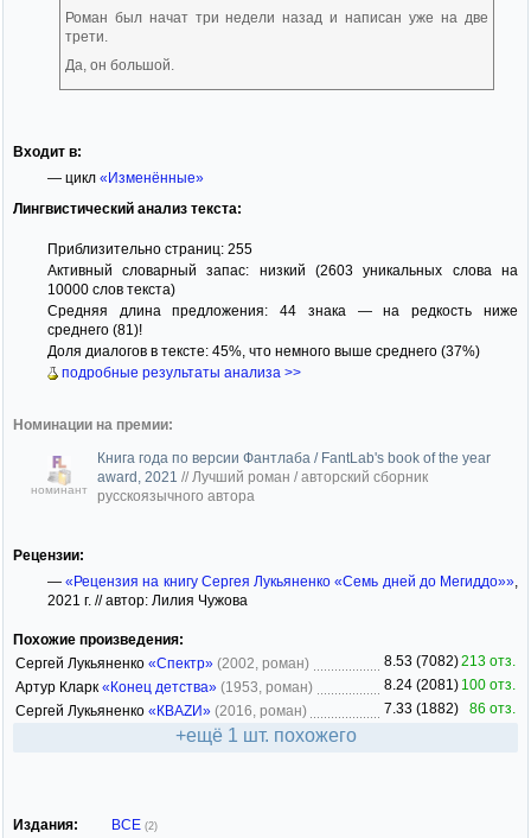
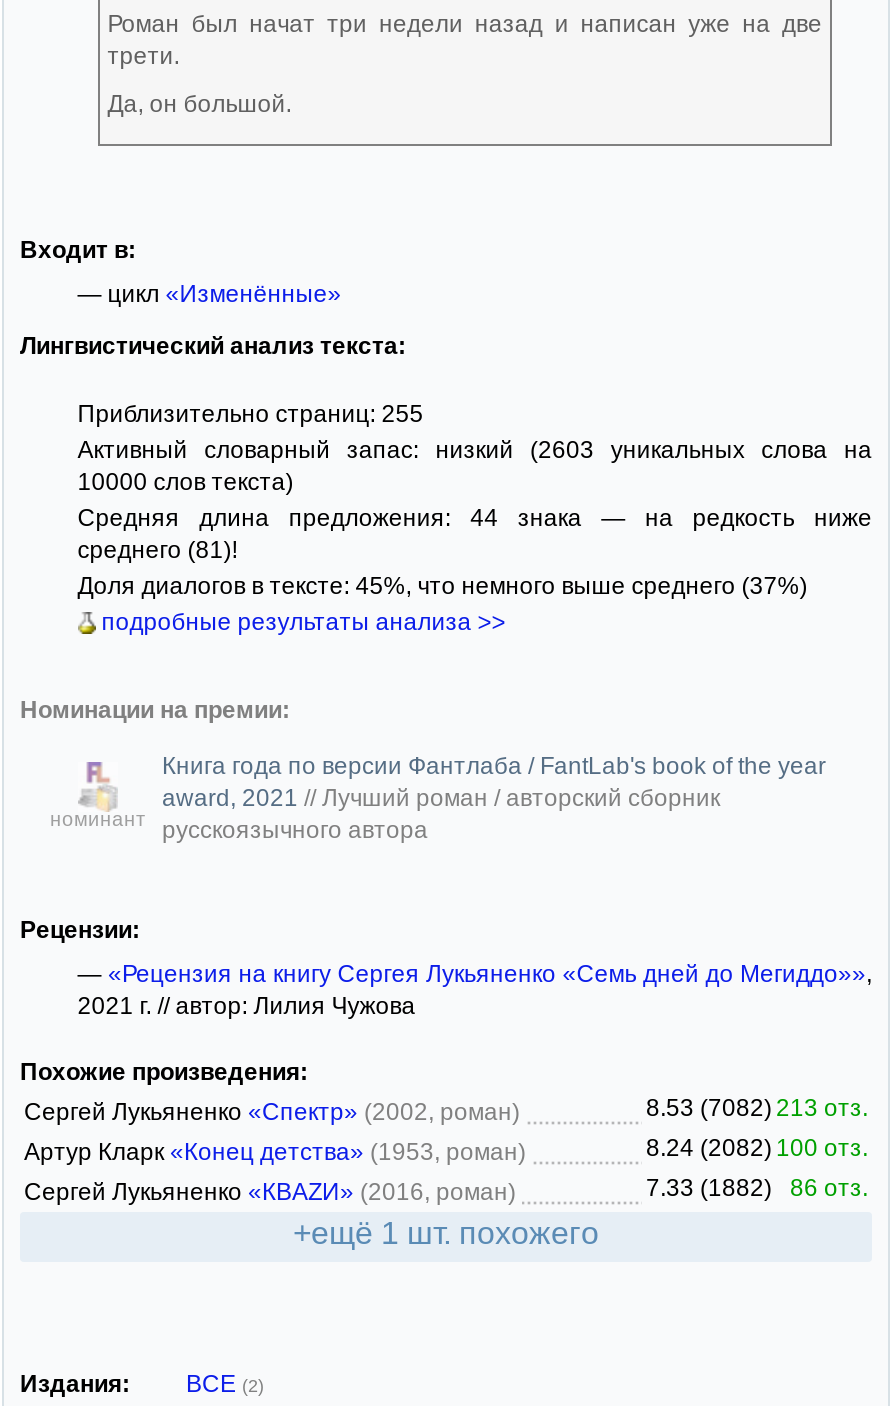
[384,677,516,693] 8.24 (2081) 100 отз. -> [646,1134,868,1162] 8.24 (2082) 100 отз.

